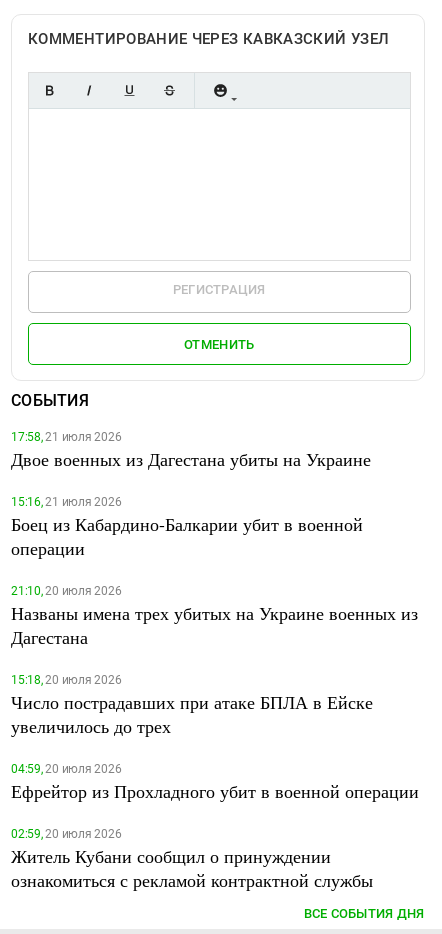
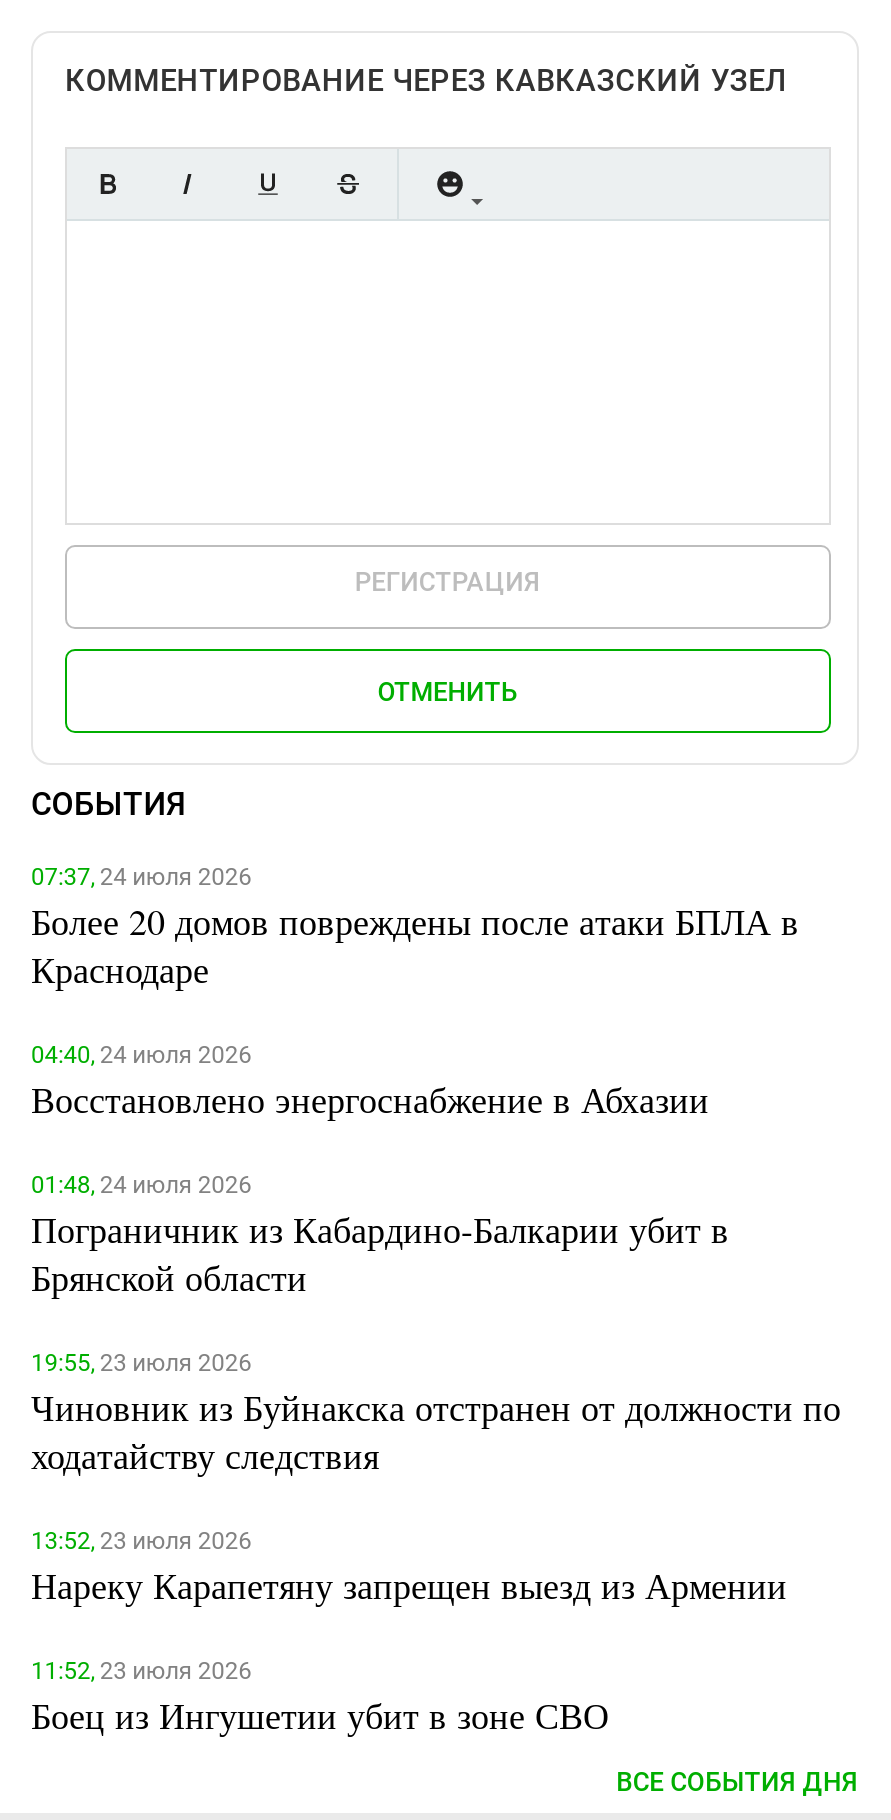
[11,430,371,471] 17:58, 21 июля 2026 | Двое военных из Дагестана убиты на Украине -> [31,863,799,993] 07:37, 24 июля 2026 | Более 20 домов повреждены после атаки БПЛА в | Краснодаре
[11,495,363,560] 15:16, 21 июля 2026 | Боец из Кабардино-Балкарии убит в военной | операции -> [31,1041,709,1123] 04:40, 24 июля 2026 | Восстановлено энергоснабжение в Абхазии
[11,584,418,649] 21:10, 20 июля 2026 | Названы имена трех убитых на Украине военных из | Дагестана -> [31,1171,729,1301] 01:48, 24 июля 2026 | Пограничник из Кабардино-Балкарии убит в | Брянской области
[11,673,373,738] 15:18, 20 июля 2026 | Число пострадавших при атаке БПЛА в Ейске | увеличилось до трех -> [31,1349,841,1479] 19:55, 23 июля 2026 | Чиновник из Буйнакска отстранен от должности по | ходатайству следствия
[11,762,419,803] 04:59, 20 июля 2026 | Ефрейтор из Прохладного убит в военной операции -> [31,1527,787,1609] 13:52, 23 июля 2026 | Нареку Карапетяну запрещен выезд из Армении
[11,827,373,892] 02:59, 20 июля 2026 | Житель Кубани сообщил о принуждении | ознакомиться с рекламой контрактной службы -> [31,1657,609,1739] 11:52, 23 июля 2026 | Боец из Ингушетии убит в зоне СВО

